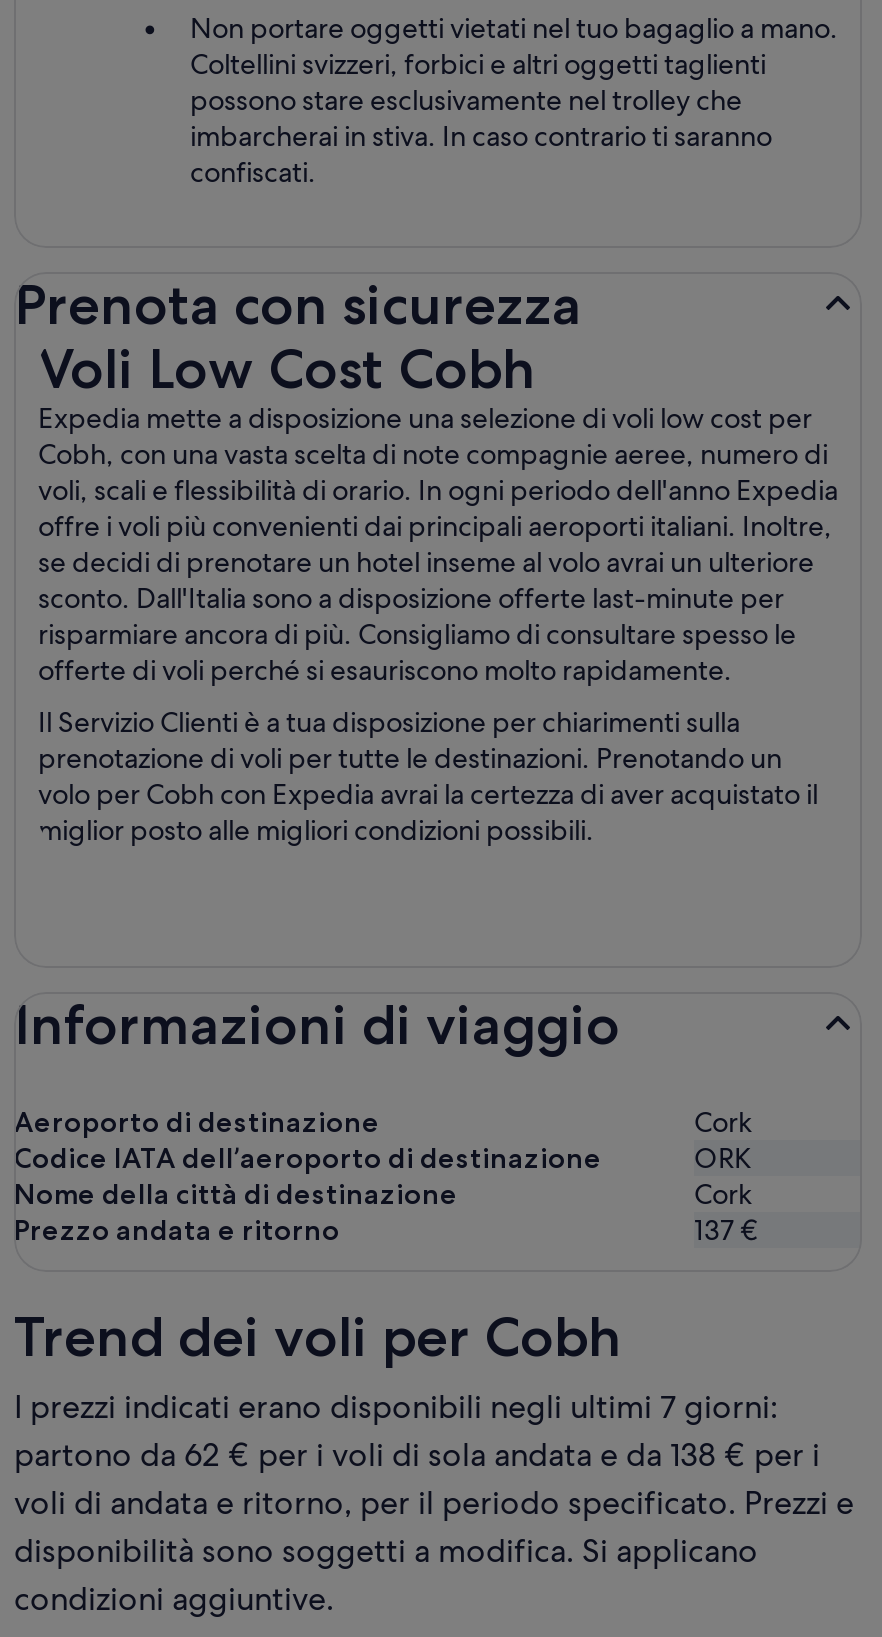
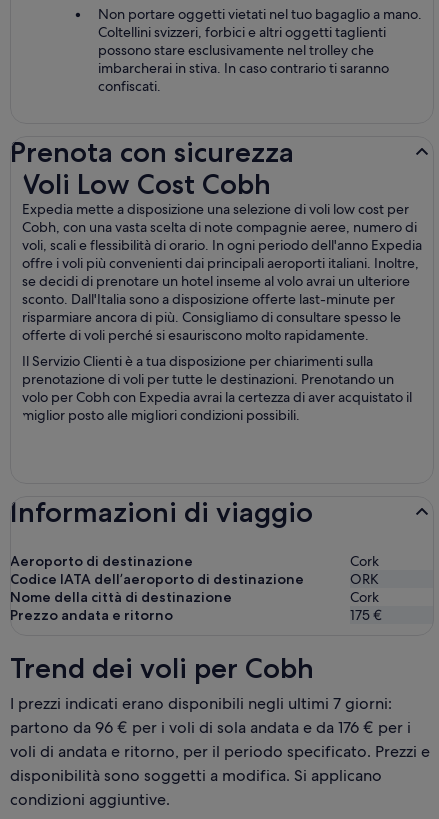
[694,1212,758,1248] 137 € -> [350,606,382,624] 175 €
[14,1434,820,1476] partono da 62 € per i voli di sola andata e da 138 € per i -> [10,717,411,738] partono da 96 € per i voli di sola andata e da 176 € per i

